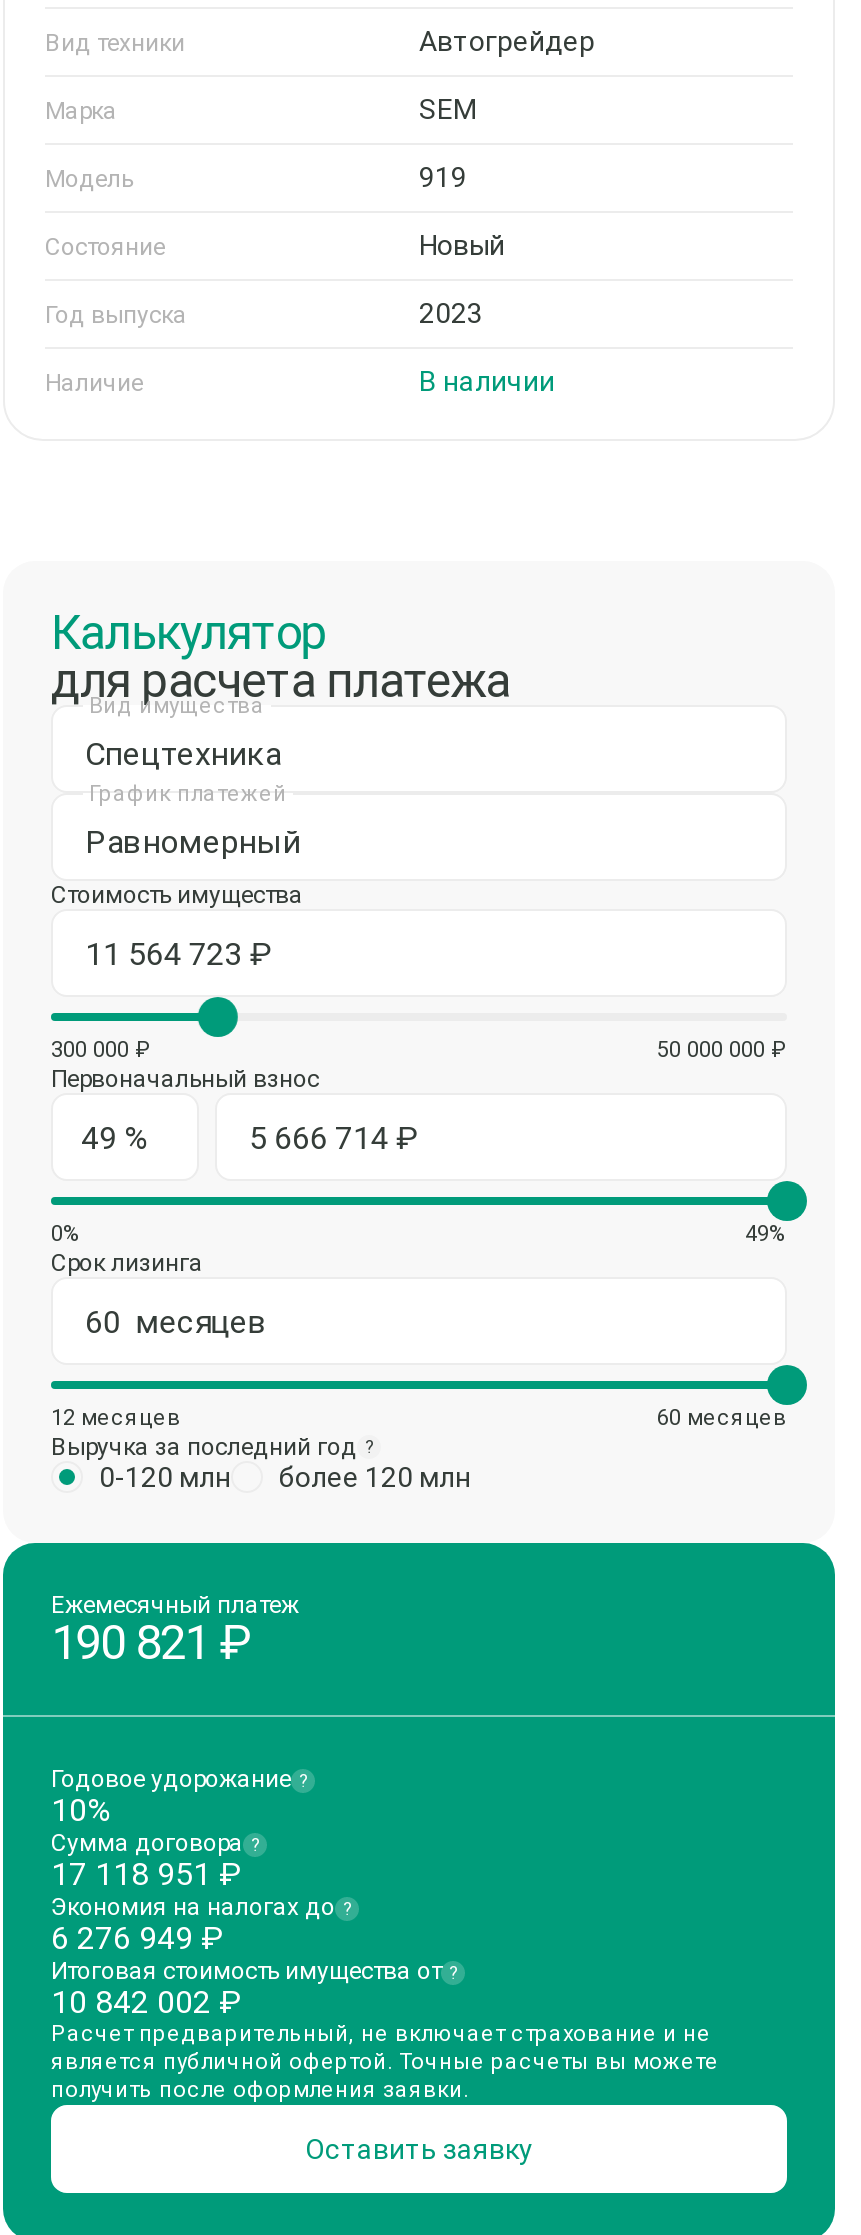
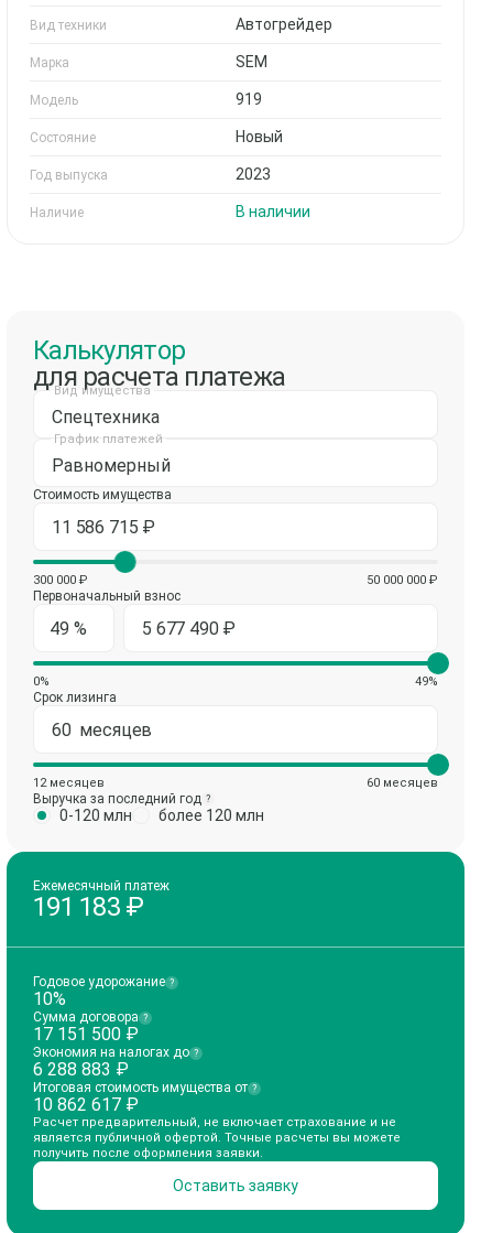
[51,1615,252,1671] 190 821 ₽ -> [33,891,144,922] 191 183 ₽
[51,1855,243,1893] 17 118 951 ₽ -> [33,1024,139,1045] 17 151 500 ₽
[51,1919,225,1957] 6 276 949 ₽ -> [33,1059,129,1080] 6 288 883 ₽
[51,1983,243,2021] 10 842 002 ₽ -> [33,1094,139,1115] 10 862 617 ₽

